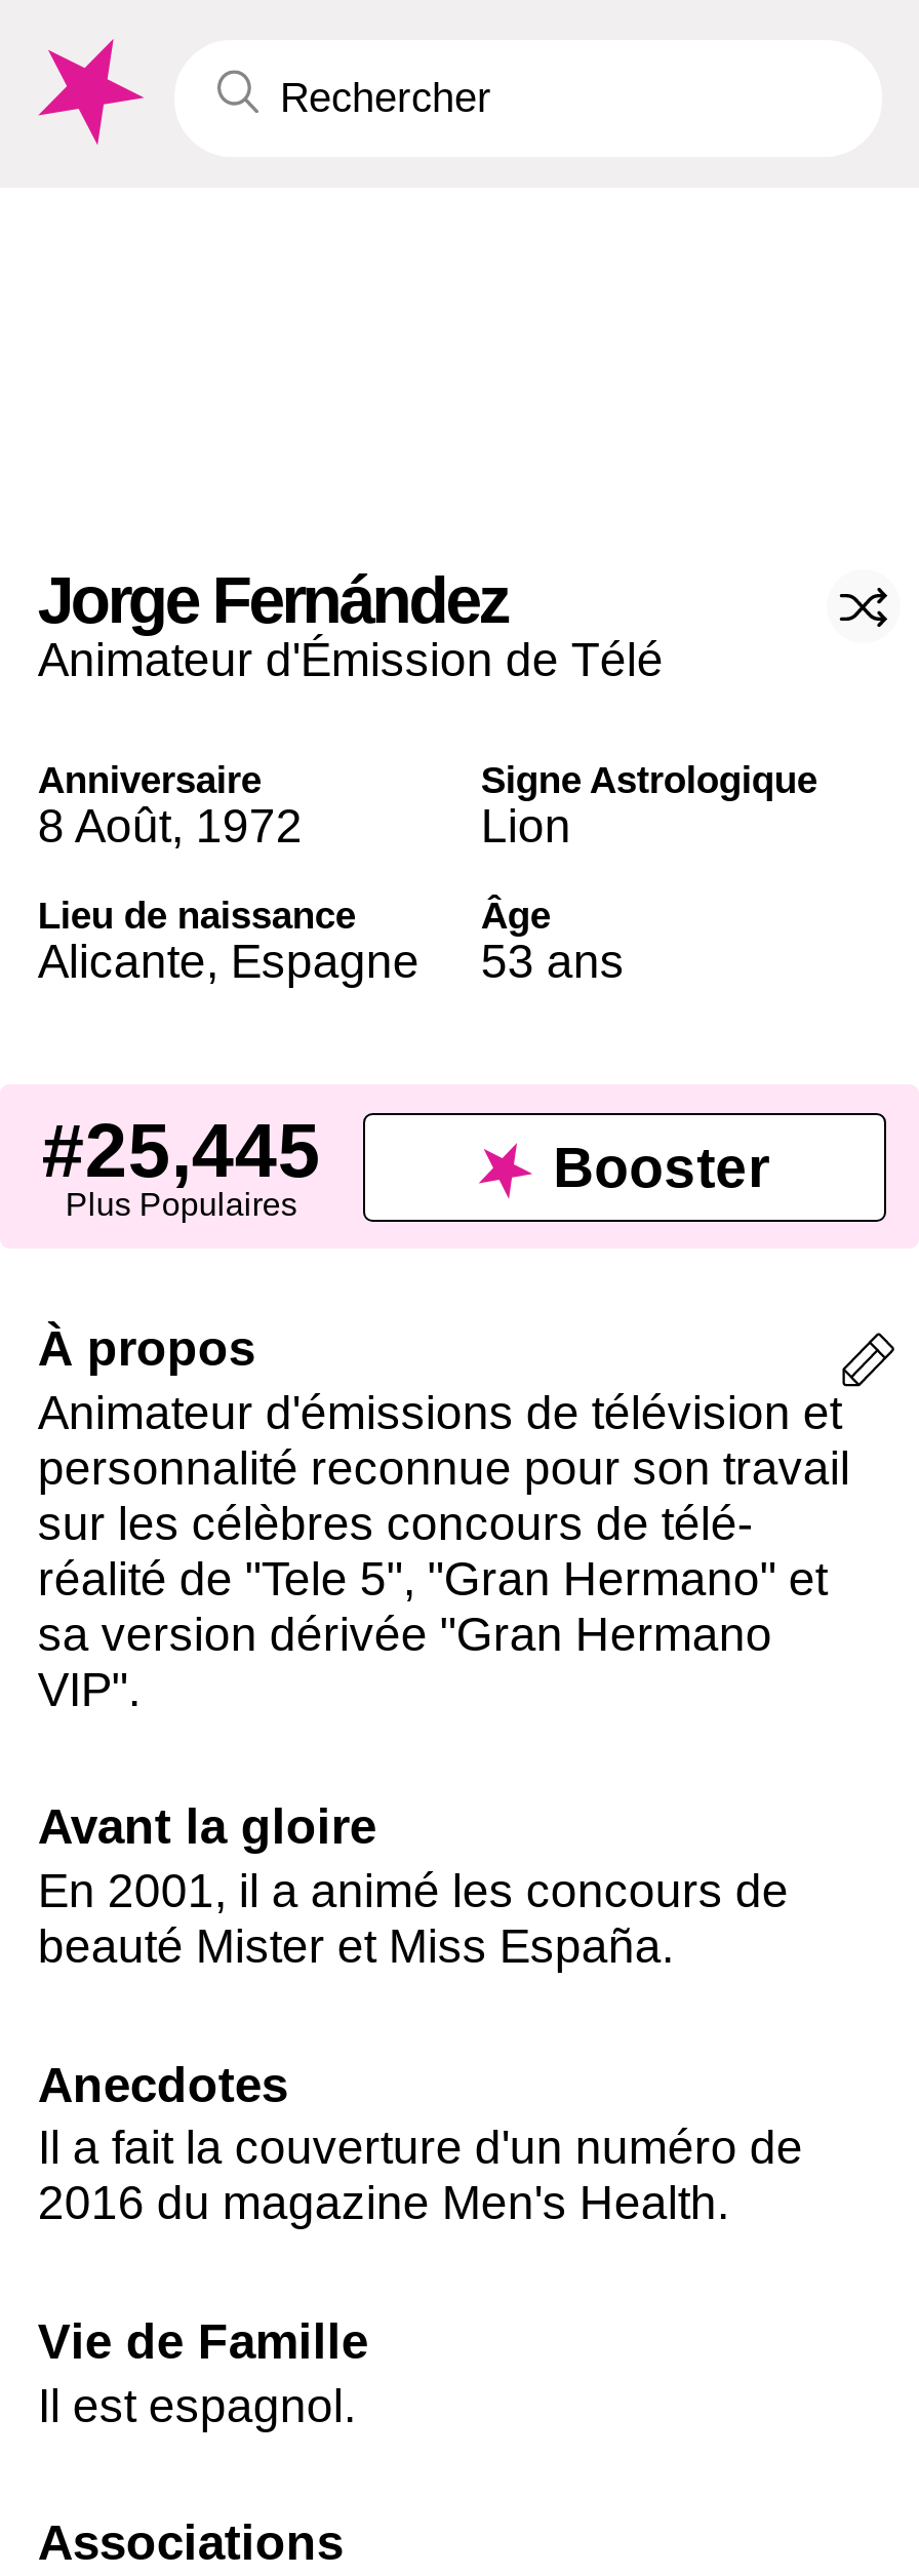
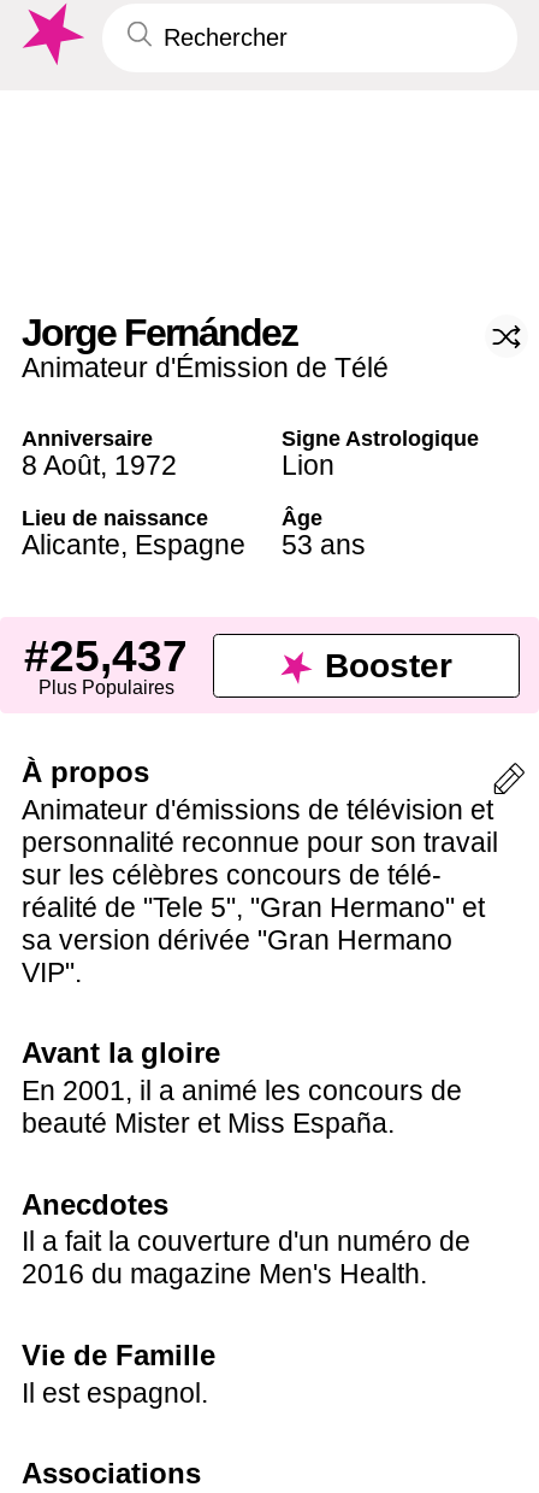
[42,1108,321,1192] #25,445 -> [24,631,188,680] #25,437

